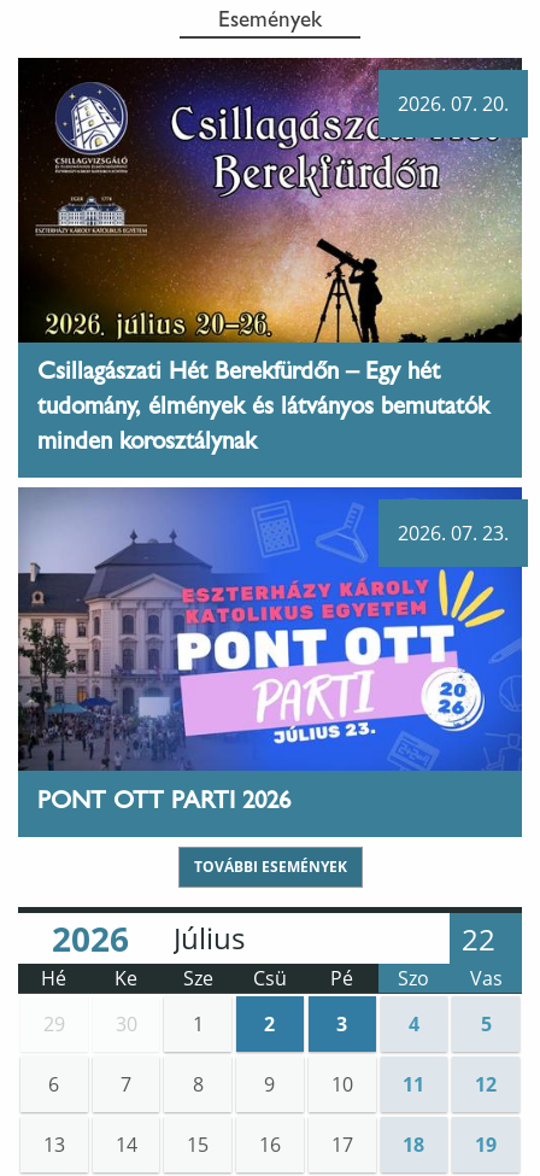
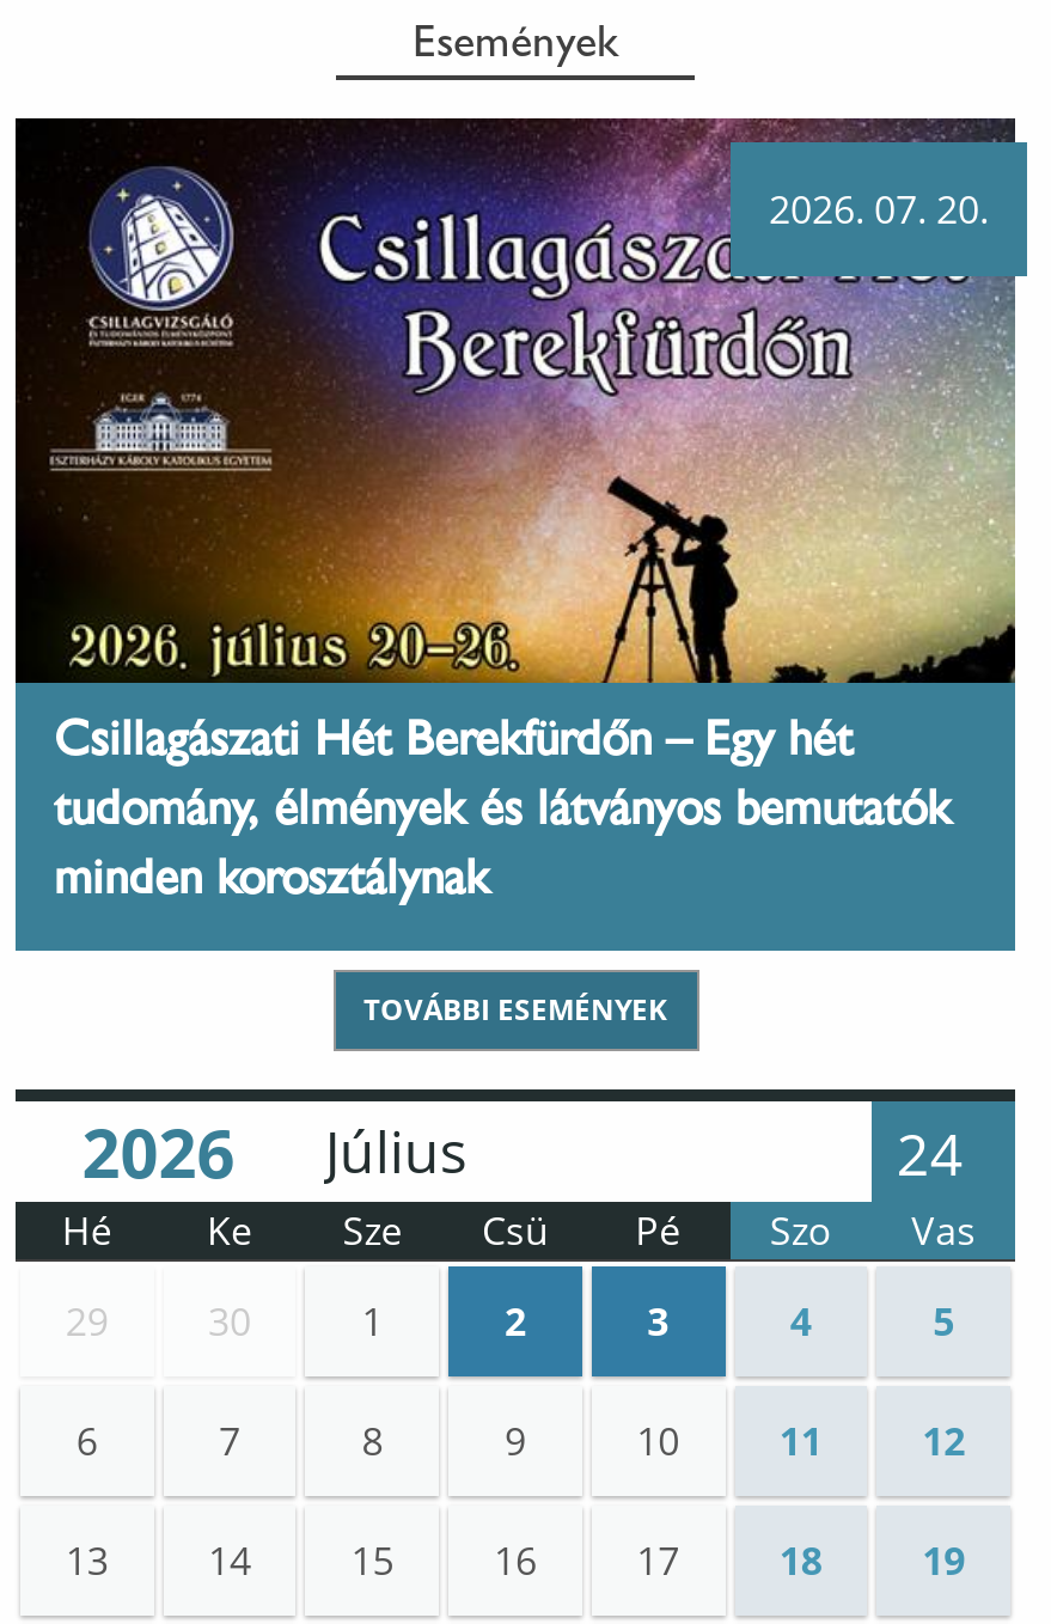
[17,486,529,772] [image] | 2026. 07. 23. -> none
[37,791,290,817] PONT OTT PARTI 2026 -> none
[462,919,496,959] 22 -> [896,1115,963,1193] 24

